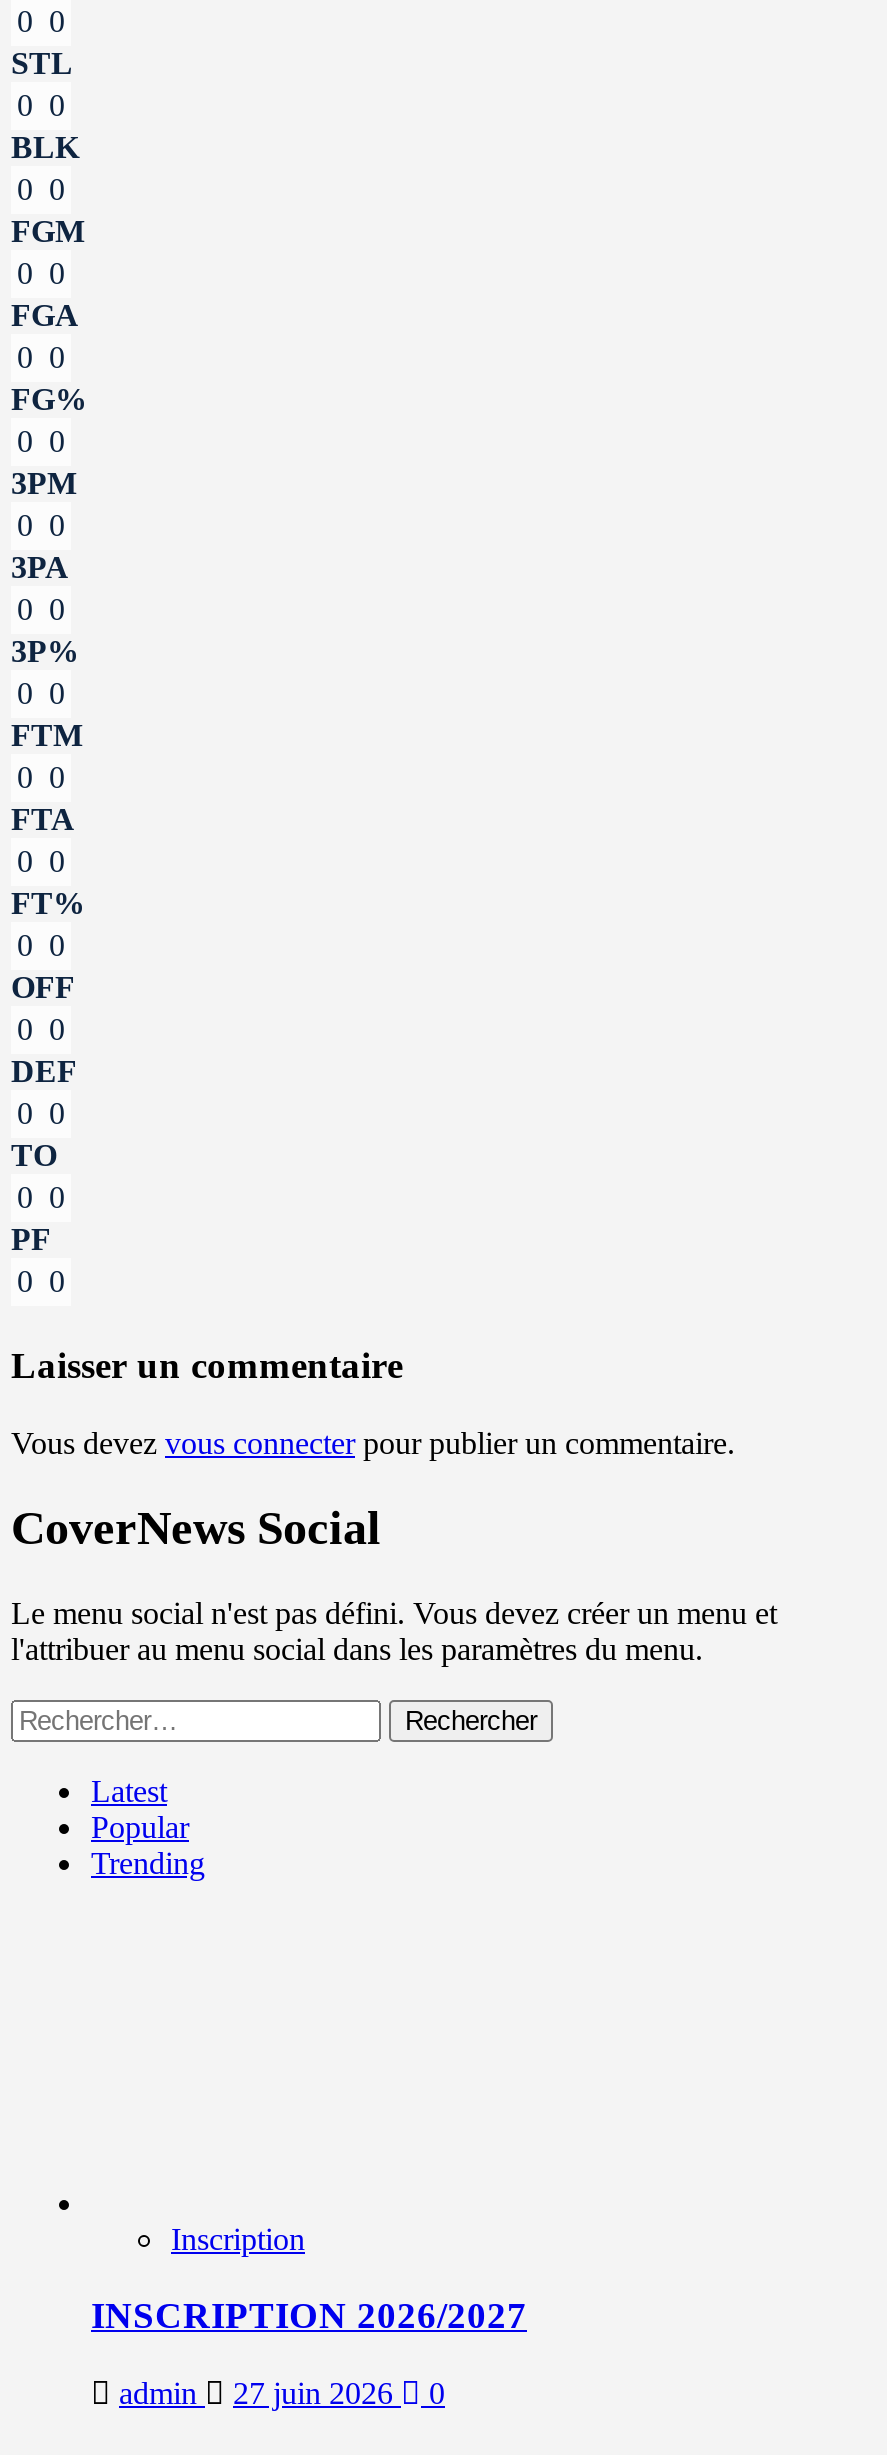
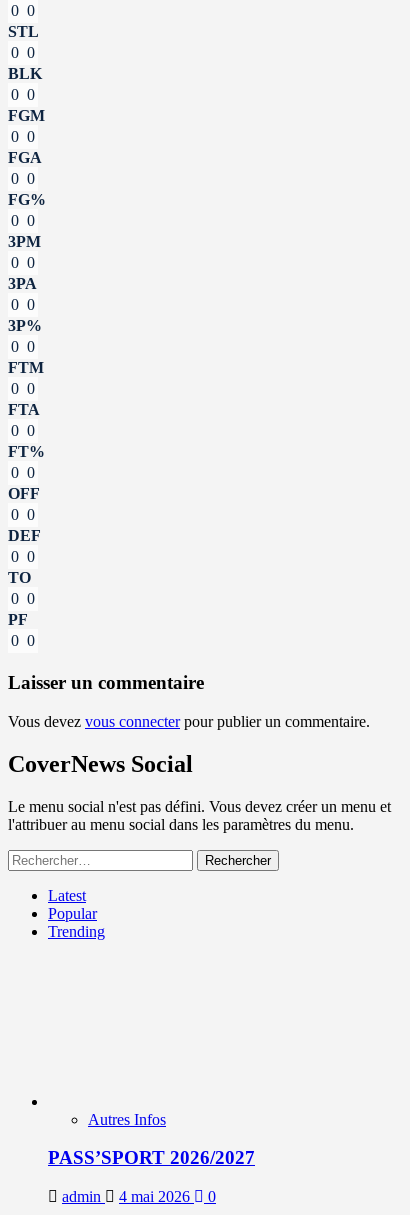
[171,2221,305,2255] Inscription -> [88,1111,166,1128] Autres Infos
[91,2295,527,2337] INSCRIPTION 2026/2027 -> [48,1147,255,1168] PASS’SPORT 2026/2027
[119,2376,445,2410] admin 27 juin 2026 0 -> [62,1188,216,1205] admin 4 mai 2026 0

